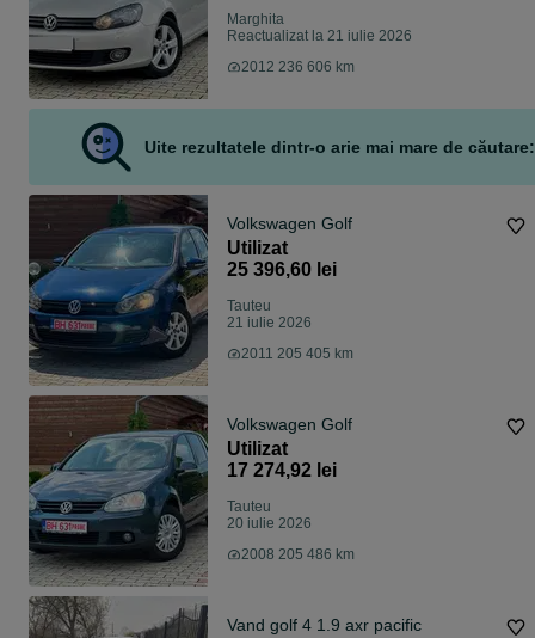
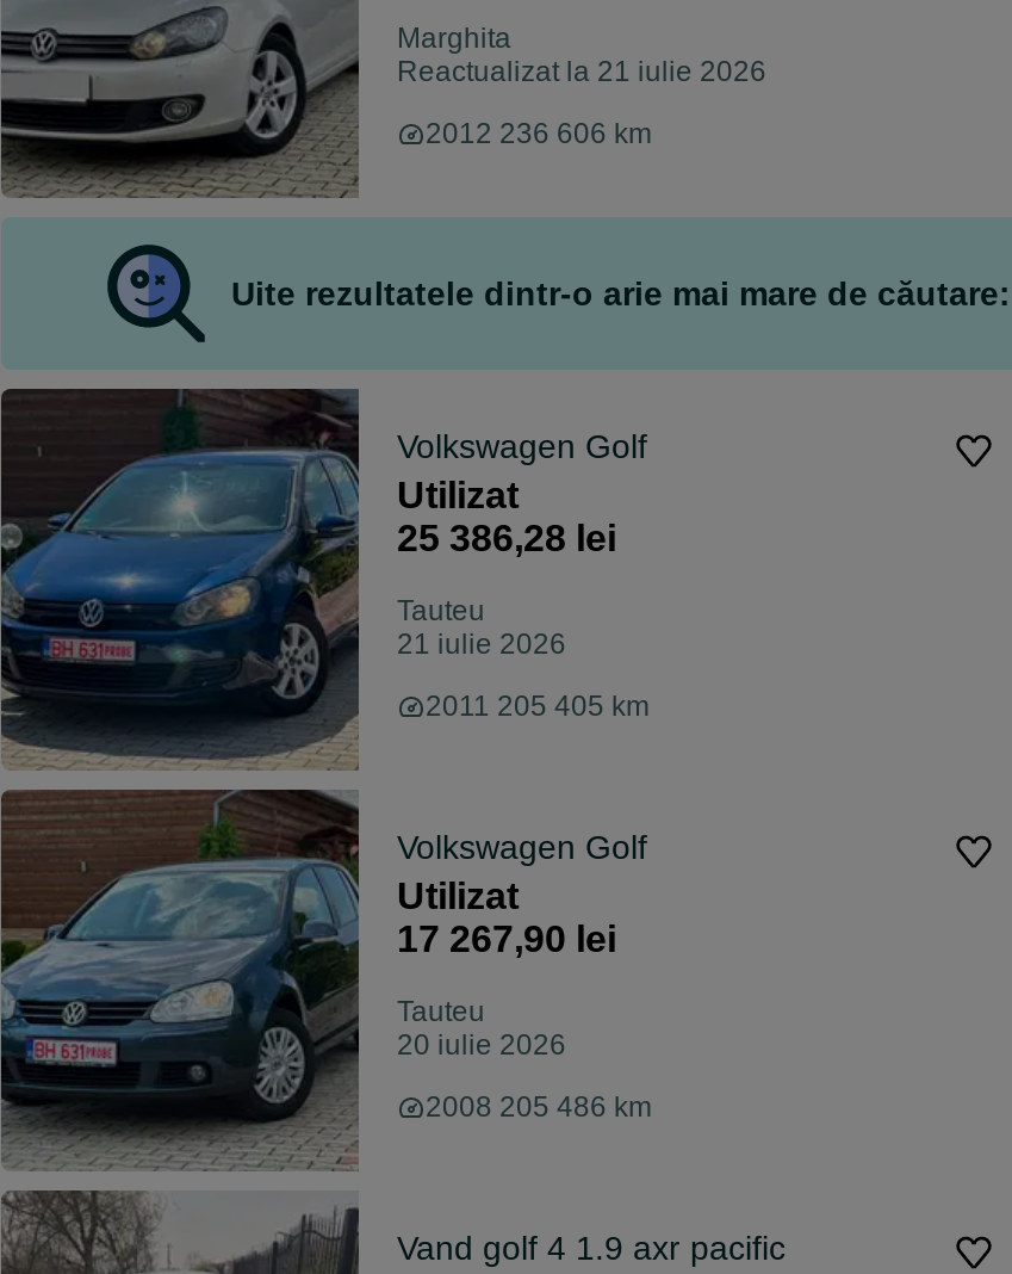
[227,260,337,280] 25 396,60 lei -> [397,518,616,559] 25 386,28 lei
[227,460,337,481] 17 274,92 lei -> [397,919,616,960] 17 267,90 lei

